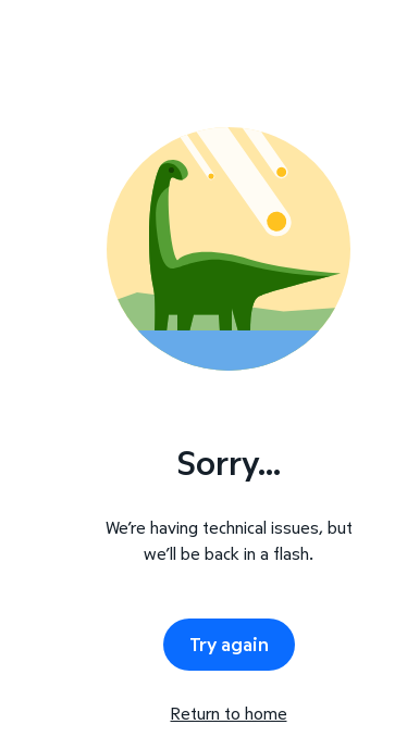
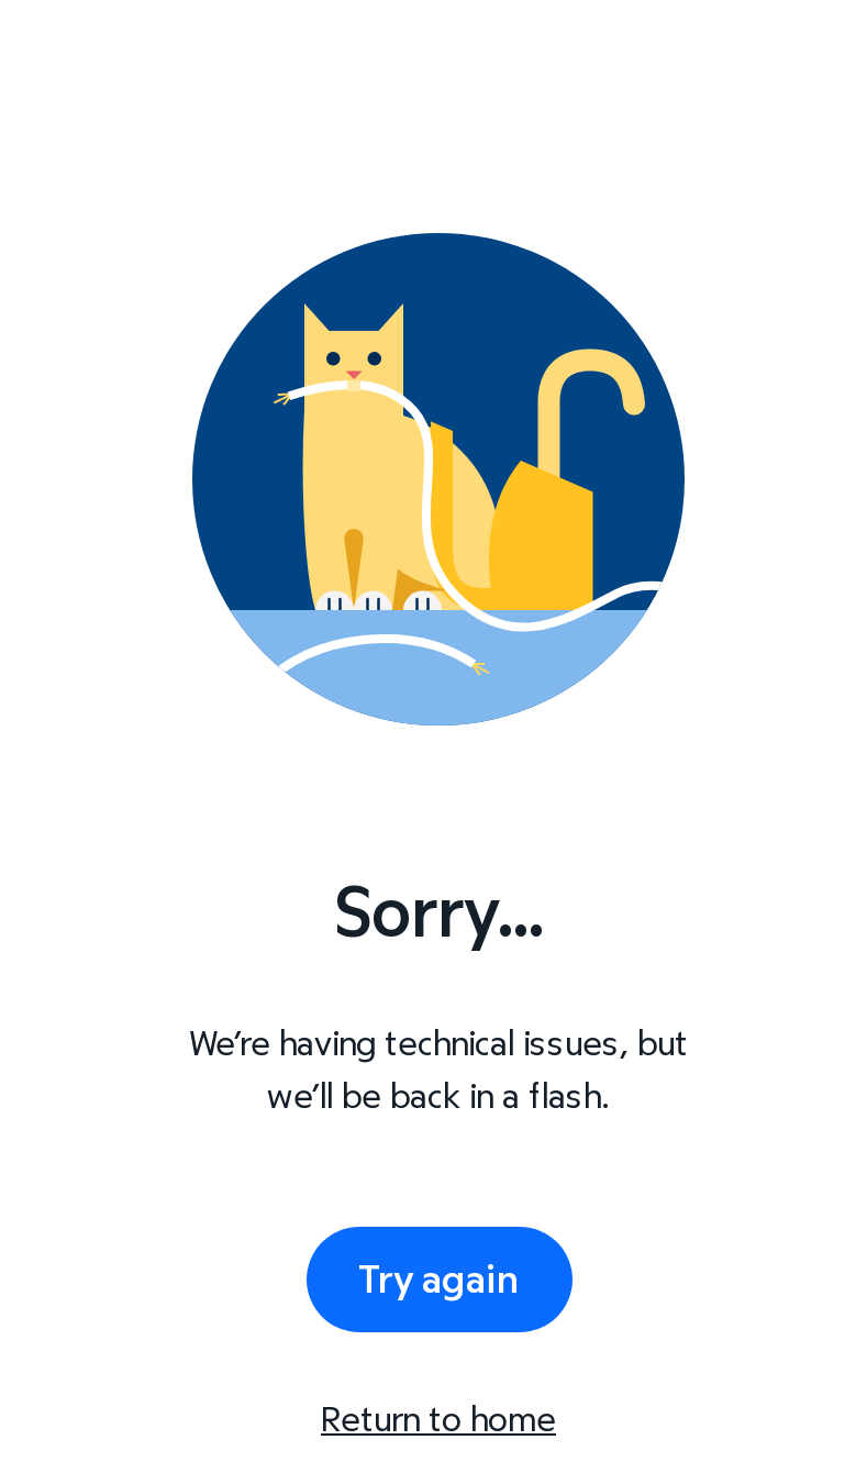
[107,127,350,346] [image] -> [190,231,687,677] [image]

